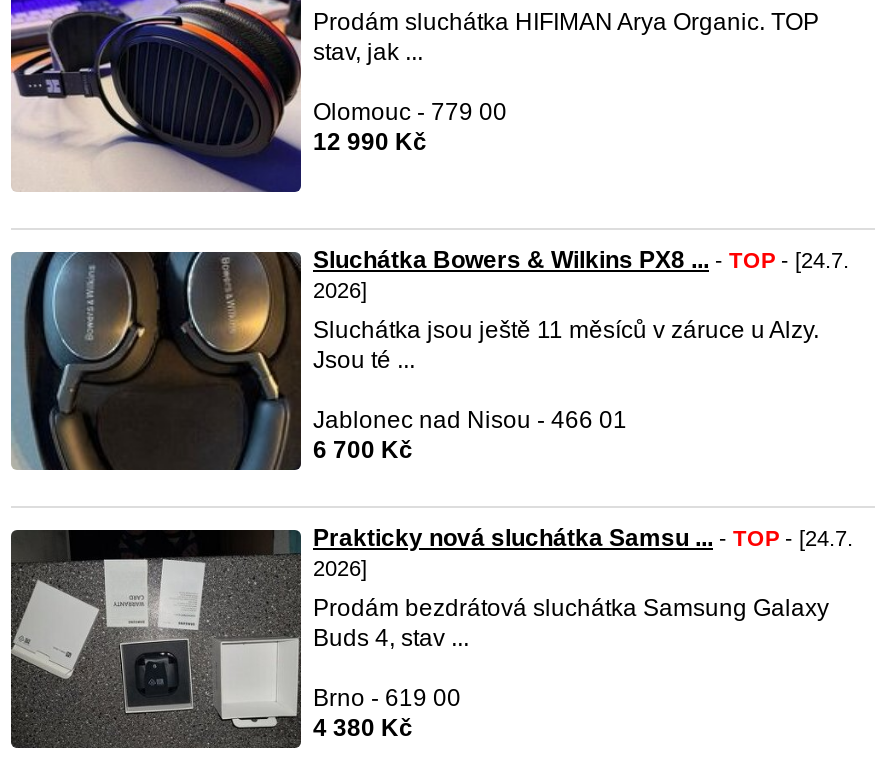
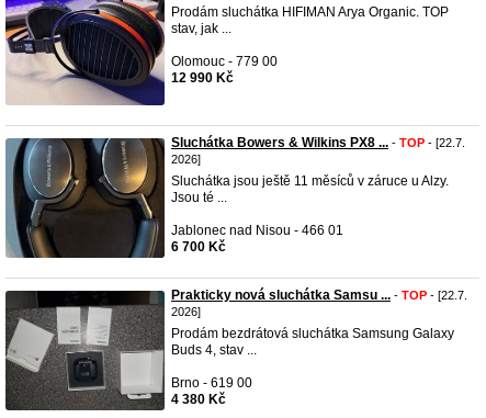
[313,246,849,274] Sluchátka Bowers & Wilkins PX8 ... - TOP - [24.7. -> [171,135,465,150] Sluchátka Bowers & Wilkins PX8 ... - TOP - [22.7.
[313,524,853,552] Prakticky nová sluchátka Samsu ... - TOP - [24.7. -> [171,287,467,303] Prakticky nová sluchátka Samsu ... - TOP - [22.7.

